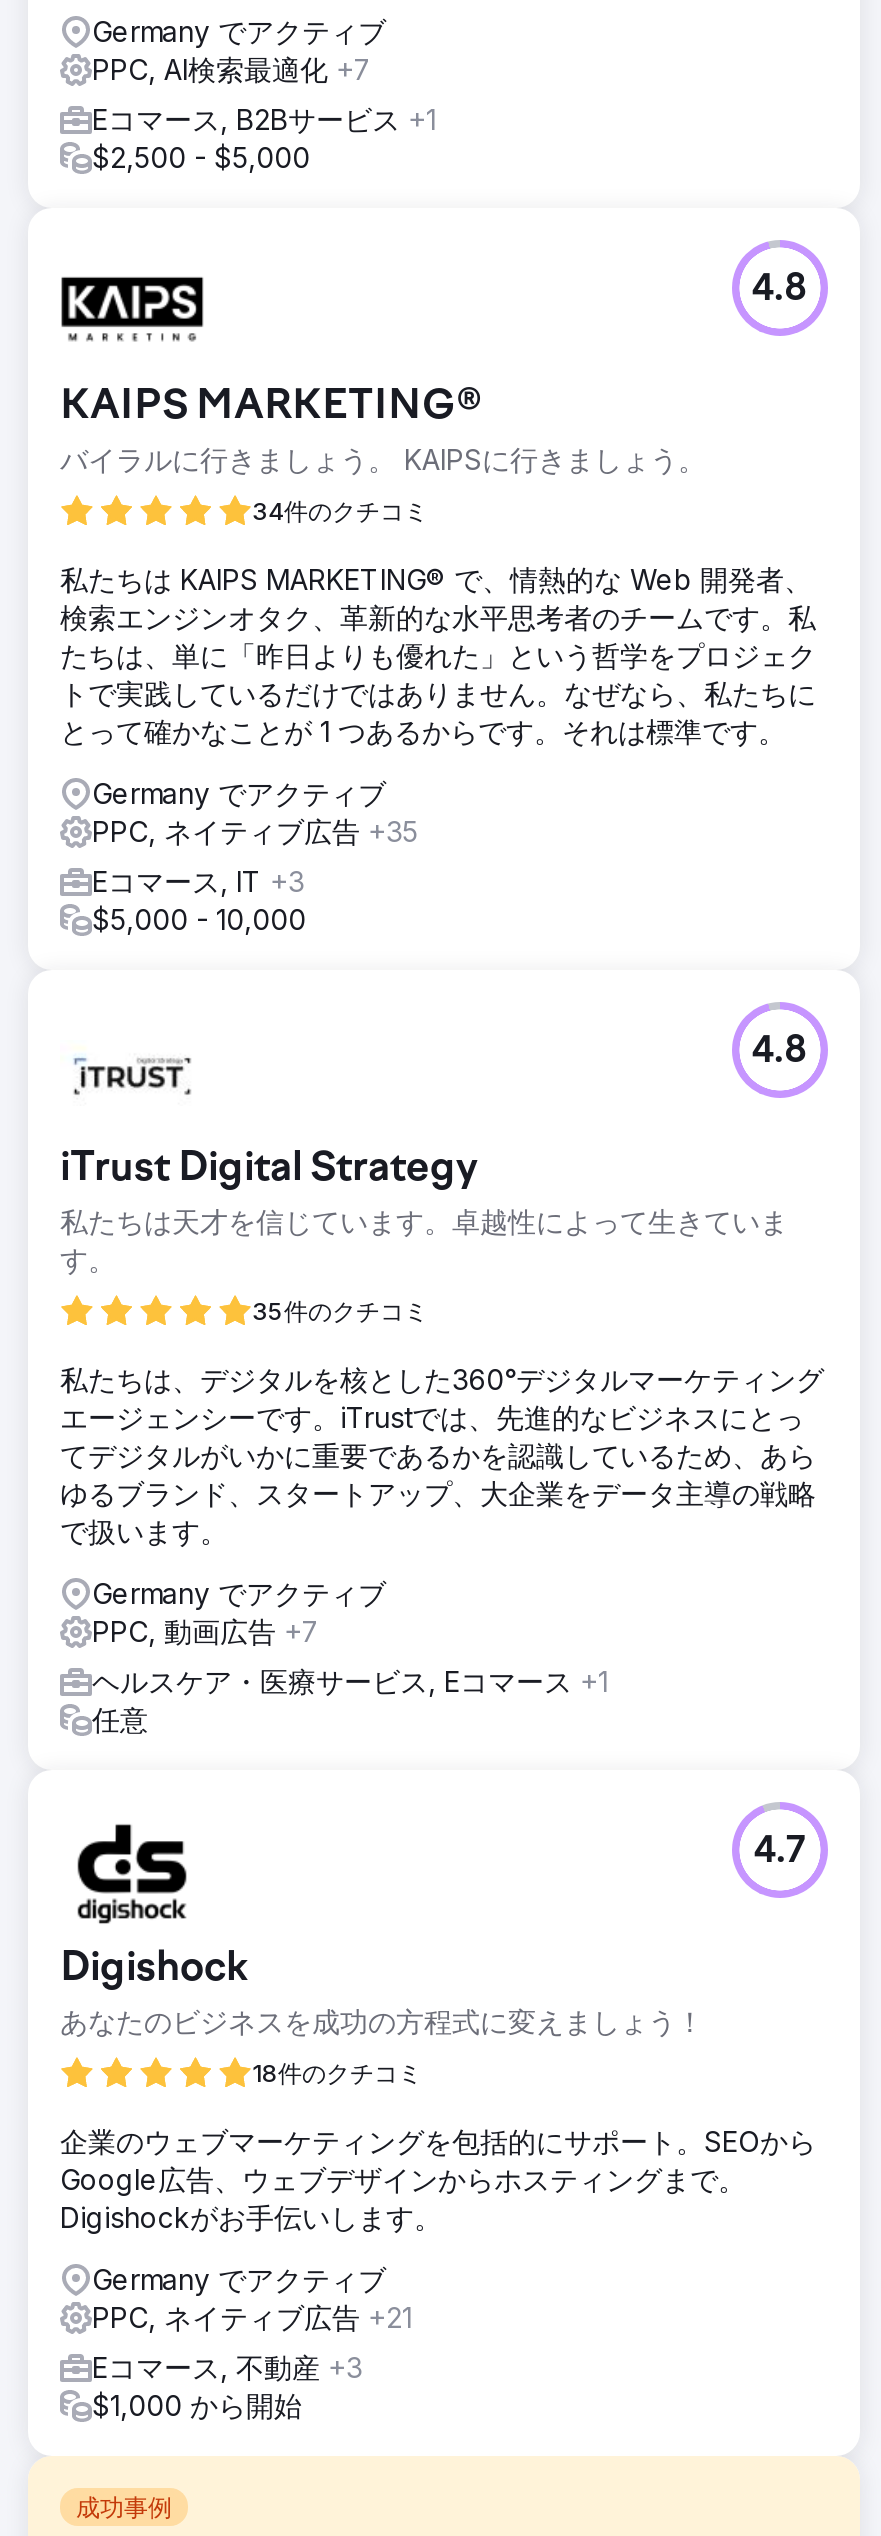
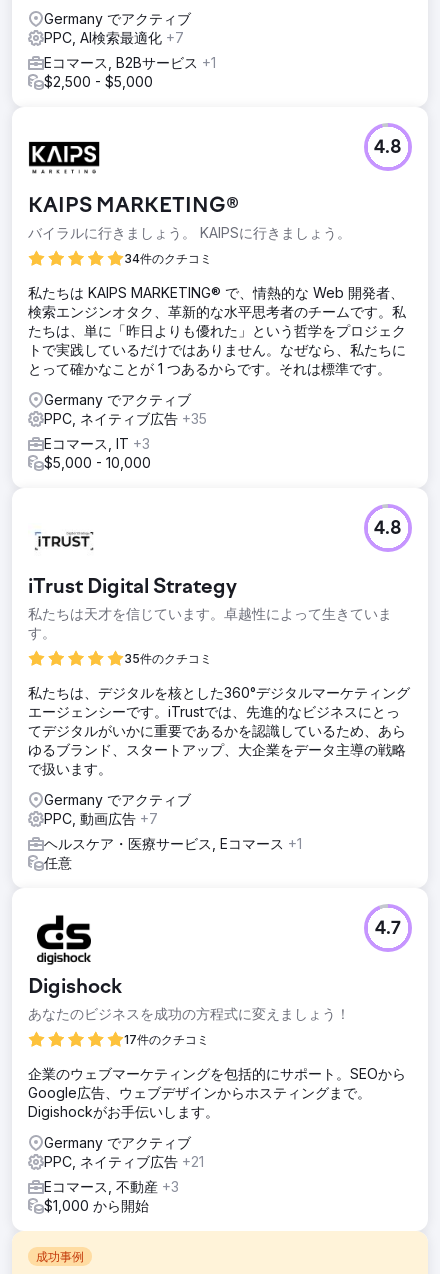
[252,2057,422,2087] 18件のクチコミ -> [124,1032,209,1047] 17件のクチコミ

